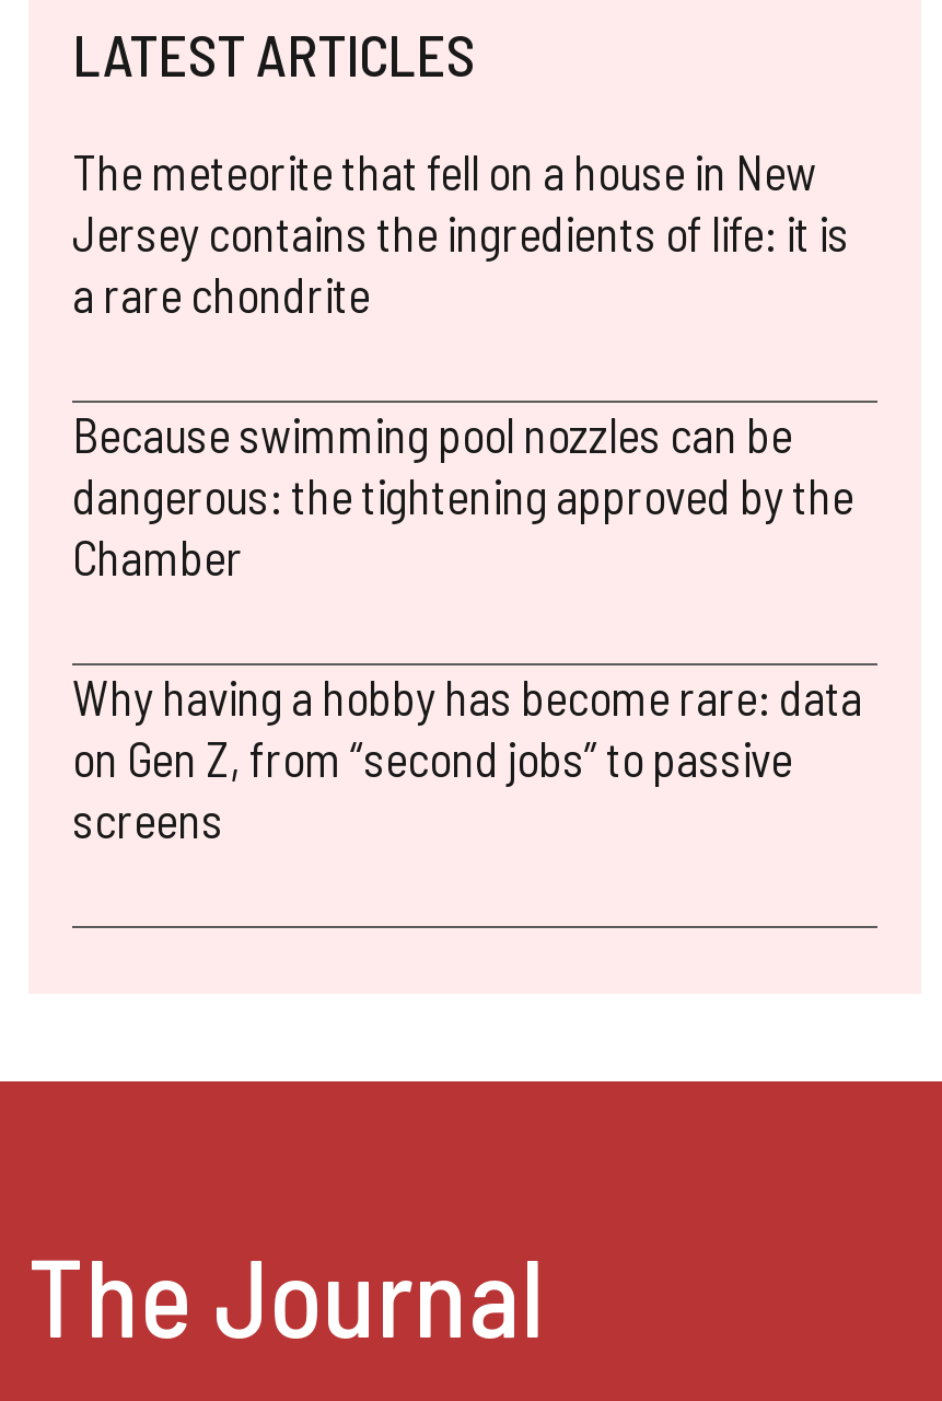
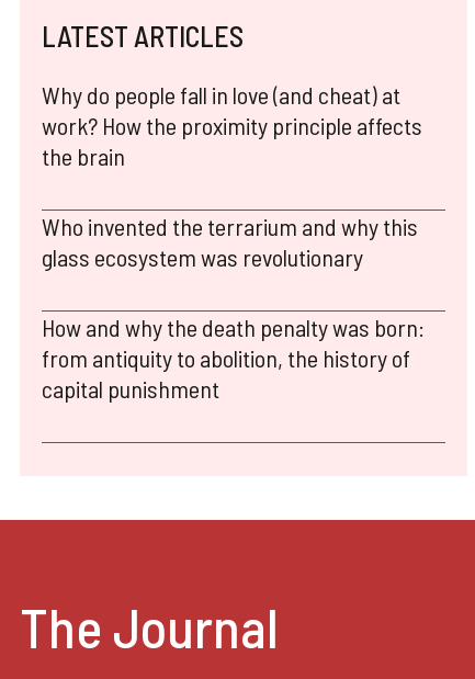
[72,143,849,323] The meteorite that fell on a house in New | Jersey contains the ingredients of life: it is | a rare chondrite -> [42,81,422,170] Why do people fall in love (and cheat) at | work? How the proximity principle affects | the brain
[72,406,853,585] Because swimming pool nozzles can be | dangerous: the tightening approved by the | Chamber -> [42,212,418,271] Who invented the terrarium and why this | glass ecosystem was revolutionary
[72,669,862,848] Why having a hobby has become rare: data | on Gen Z, from “second jobs” to passive | screens -> [42,313,425,403] How and why the death penalty was born: | from antiquity to abolition, the history of | capital punishment

